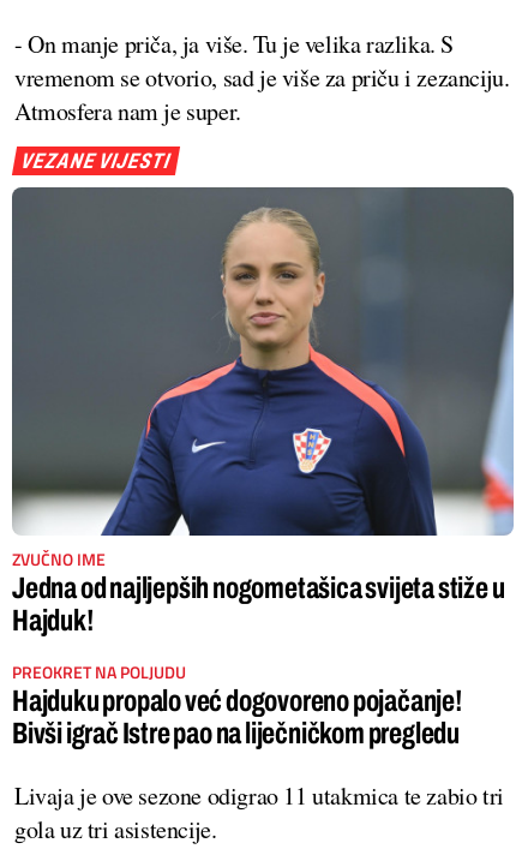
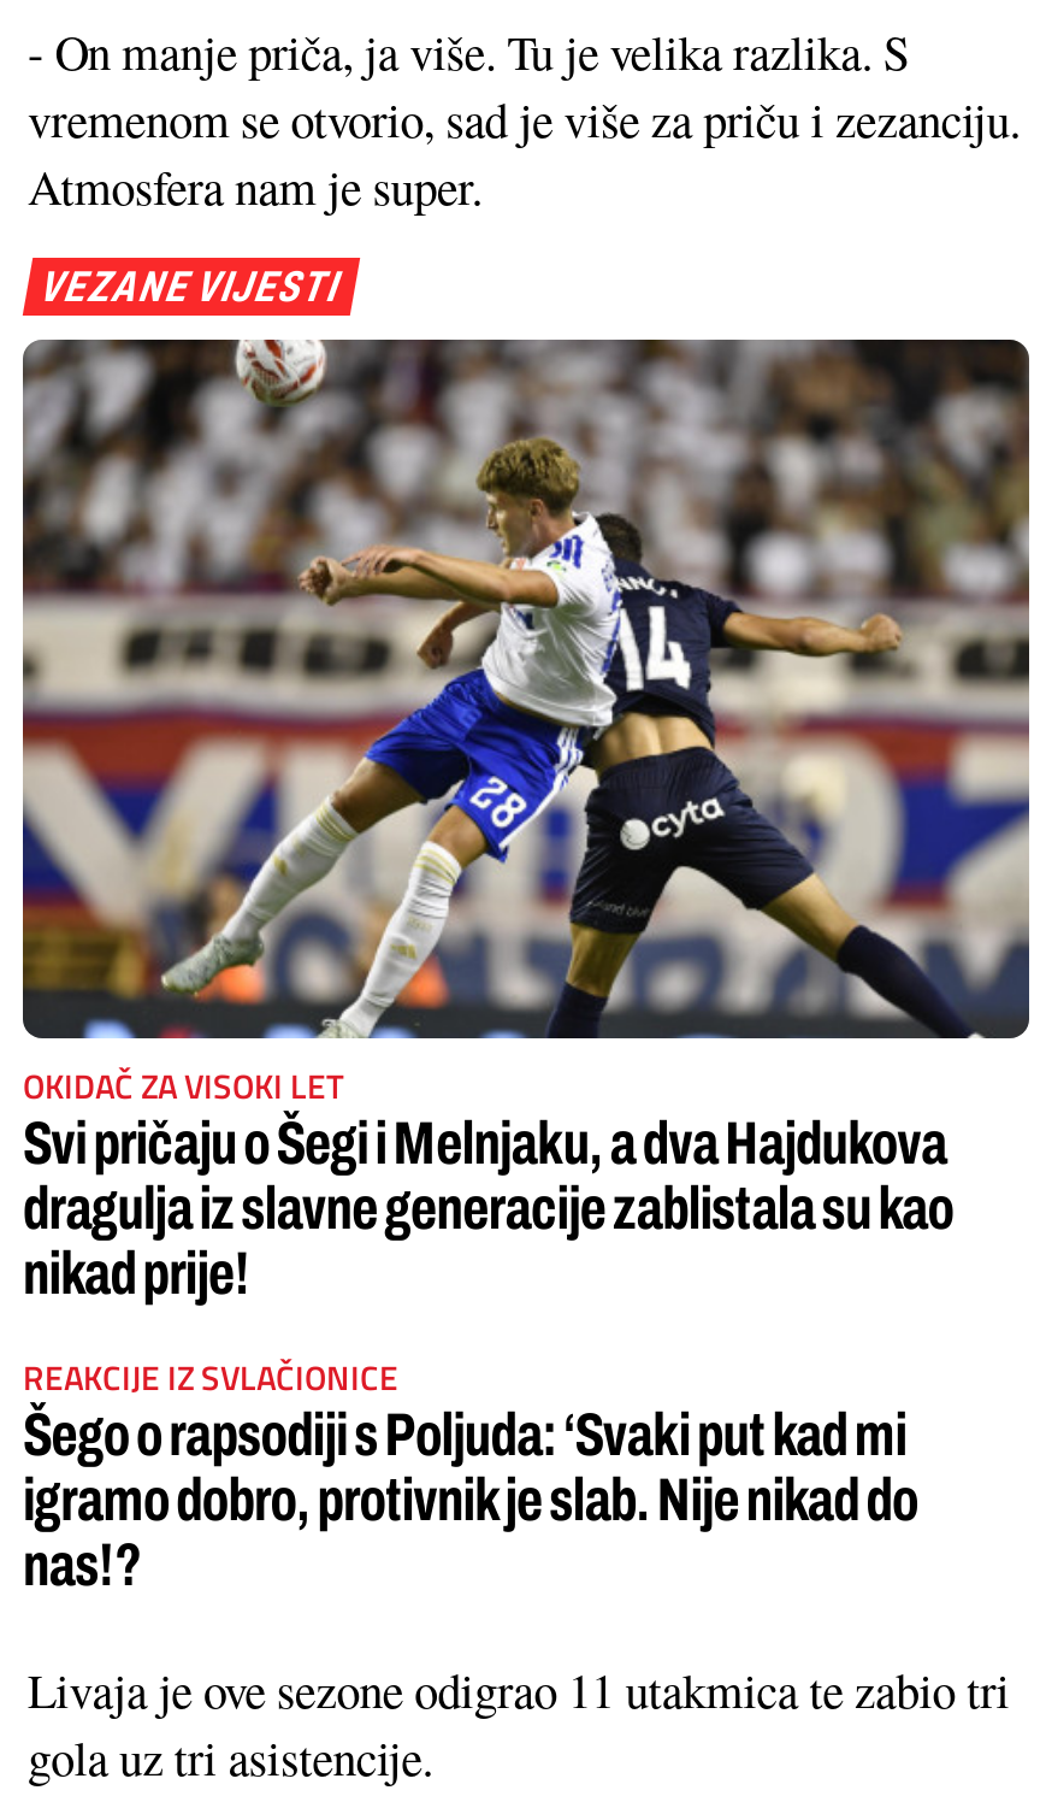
[12,186,515,636] [image] | ZVUČNO IME | Jedna od najljepših nogometašica svijeta stiže u | Hajduk! -> [23,340,1029,1305] [image] | OKIDAČ ZA VISOKI LET | Svi pričaju o Šegi i Melnjaku, a dva Hajdukova | dragulja iz slavne generacije zablistala su kao | nikad prije!
[12,659,463,749] PREOKRET NA POLJUDU | Hajduku propalo već dogovoreno pojačanje! | Bivši igrač Istre pao na liječničkom pregledu -> [23,1351,918,1597] REAKCIJE IZ SVLAČIONICE | Šego o rapsodiji s Poljuda: ‘Svaki put kad mi | igramo dobro, protivnik je slab. Nije nikad do | nas!?

